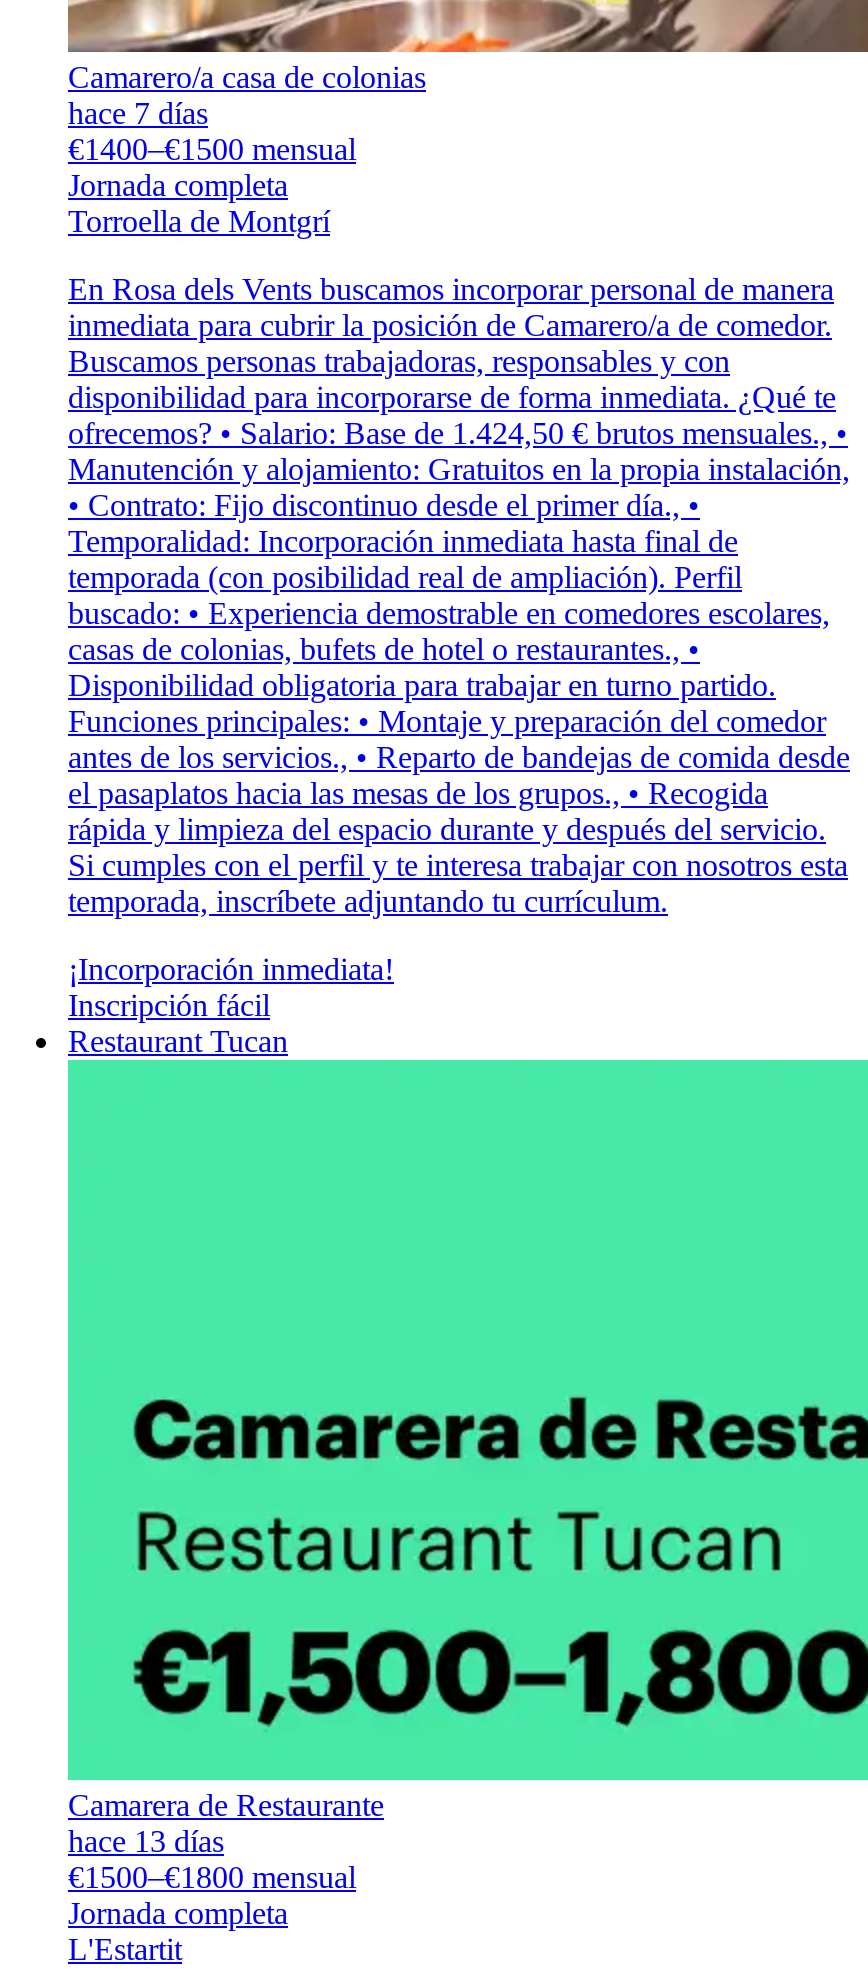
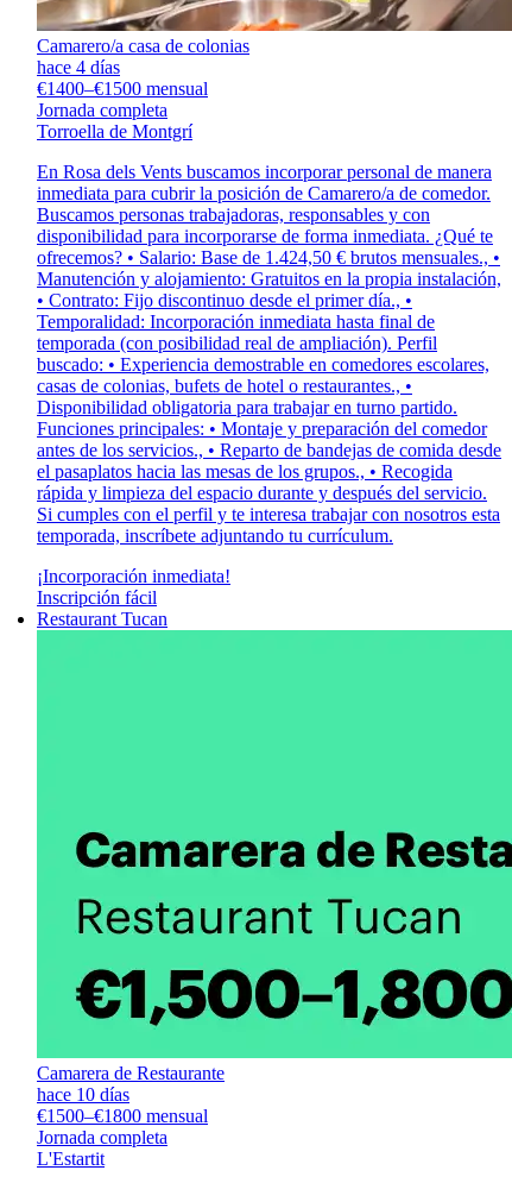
[68,96,208,130] hace 7 días -> [37,57,120,77] hace 4 días
[68,1824,224,1858] hace 13 días -> [37,1084,129,1104] hace 10 días

